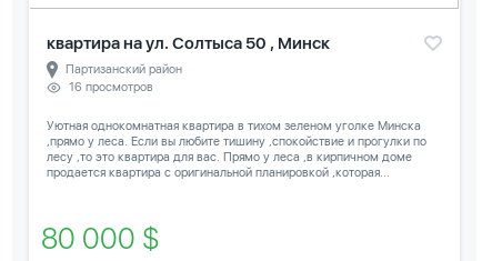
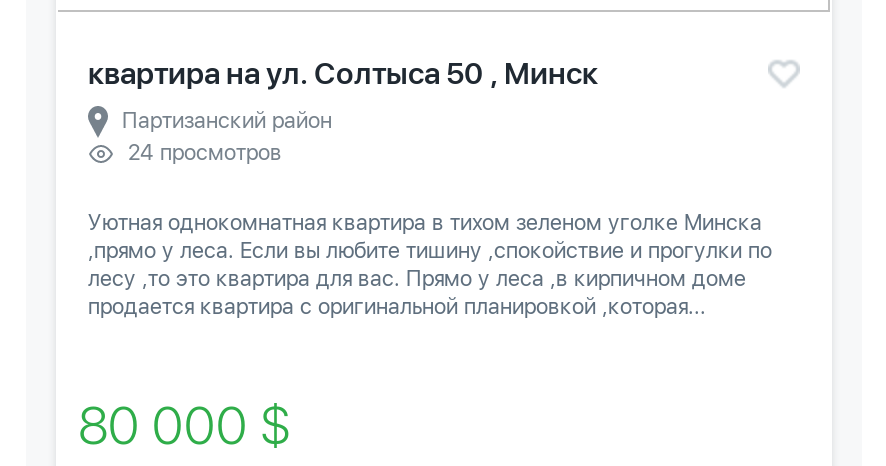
[69,80,153,95] 16 просмотров -> [128,140,282,166] 24 просмотров

